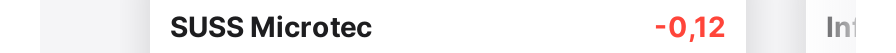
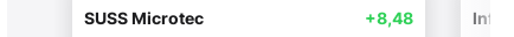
[654,9,726,43] -0,12 -> [365,8,413,28] +8,48

